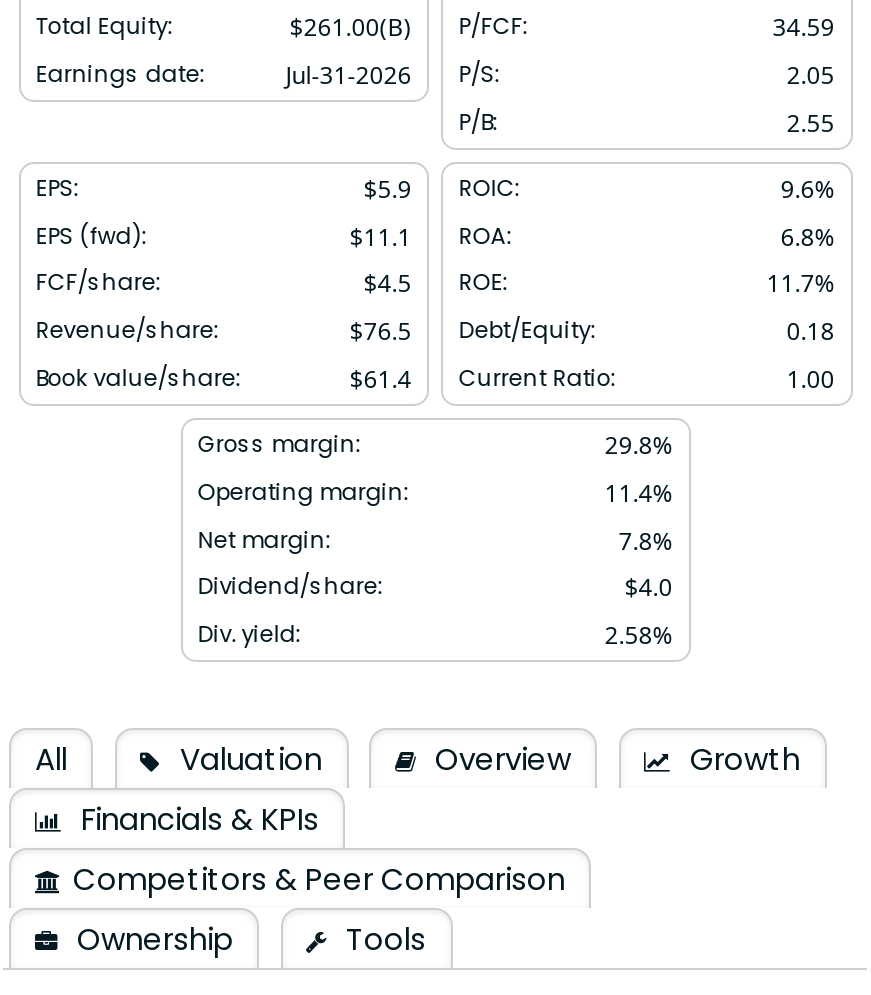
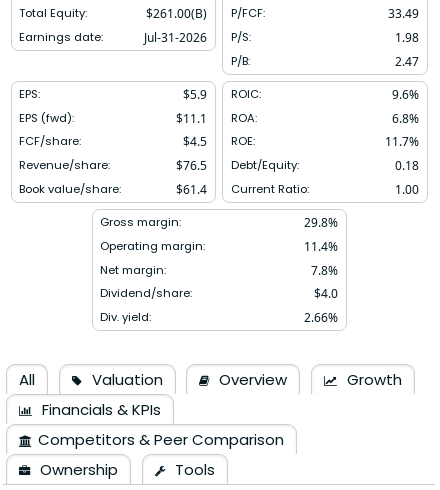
[773,10,835,44] 34.59 -> [388,5,419,22] 33.49
[787,58,835,92] 2.05 -> [395,29,419,46] 1.98
[787,105,835,139] 2.55 -> [395,53,419,70] 2.47
[605,618,673,652] 2.58% -> [304,309,338,326] 2.66%

